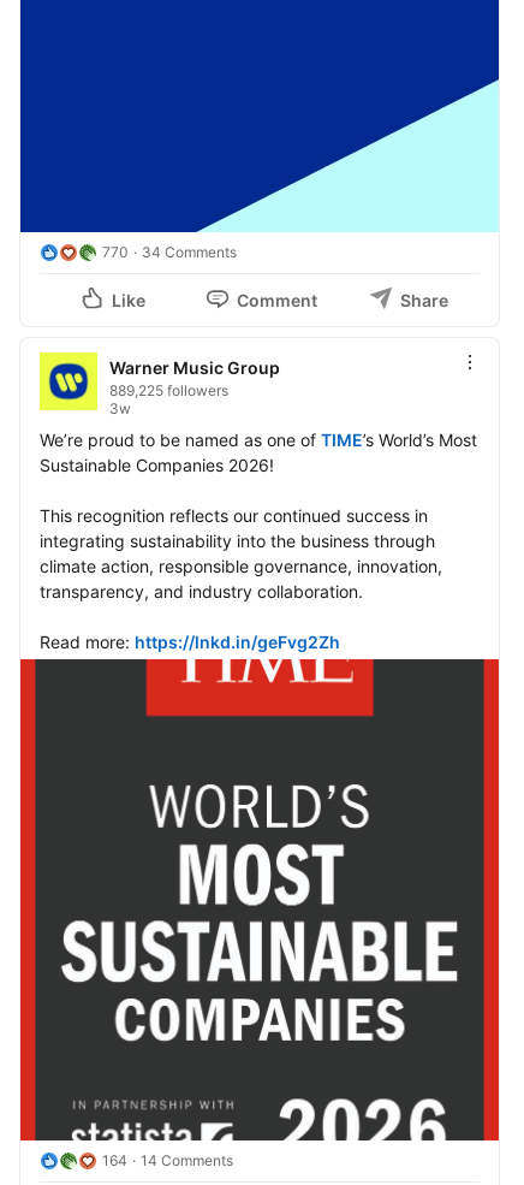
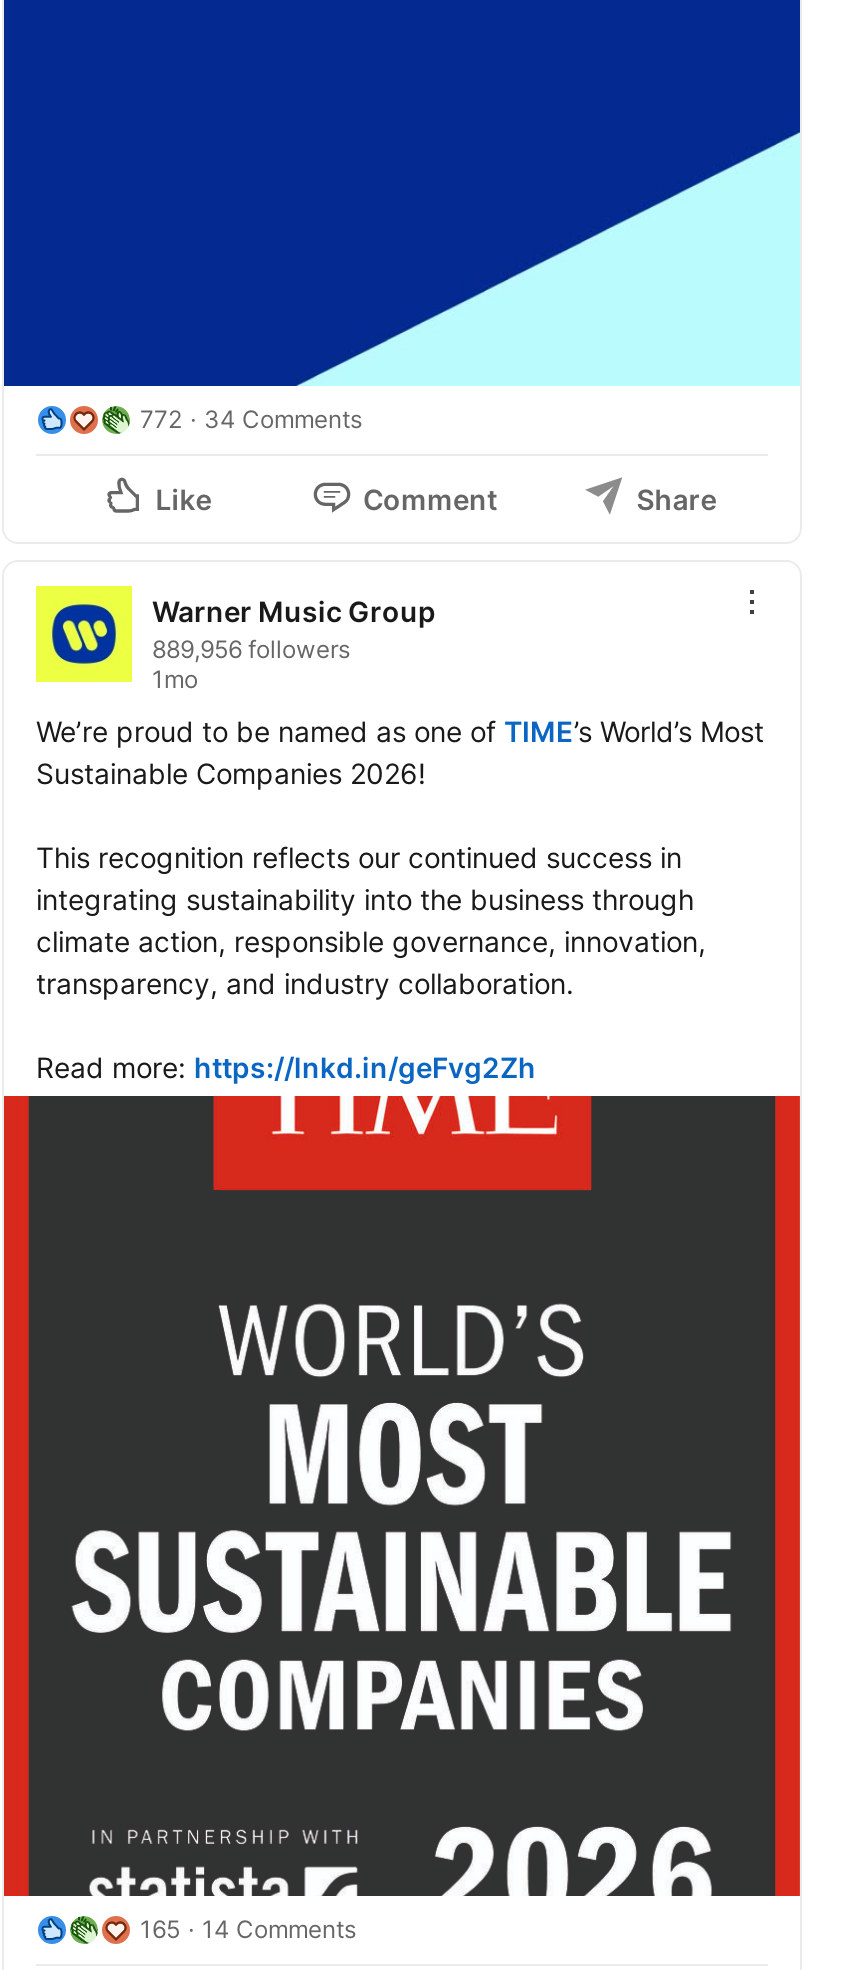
[102,243,237,261] 770 34 Comments -> [140,404,362,434] 772 34 Comments
[109,381,228,418] 889,225 followers | 3w -> [152,634,350,694] 889,956 followers | 1mo
[102,1151,233,1169] 164 14 Comments -> [140,1914,356,1944] 165 14 Comments

